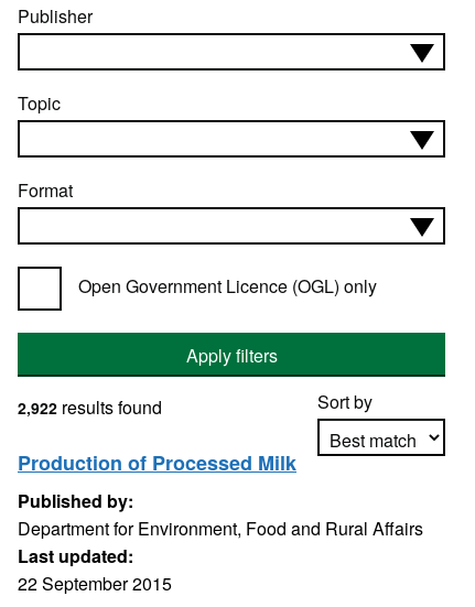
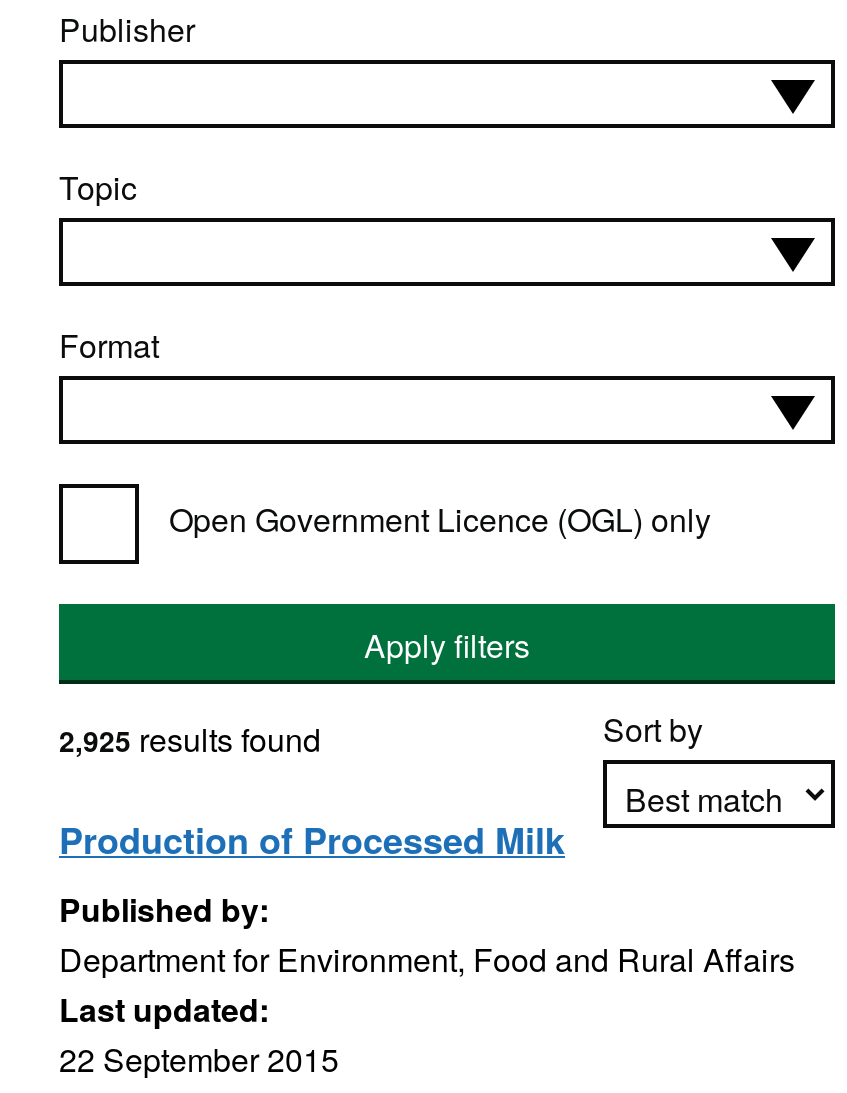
[18,394,162,420] 2,922 results found -> [59,716,321,762] 2,925 results found

